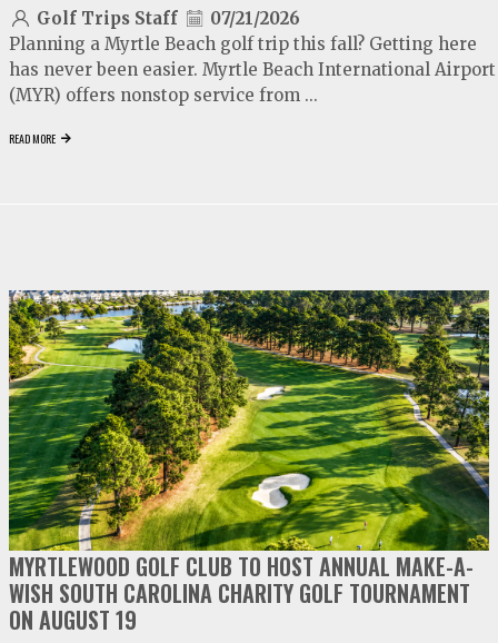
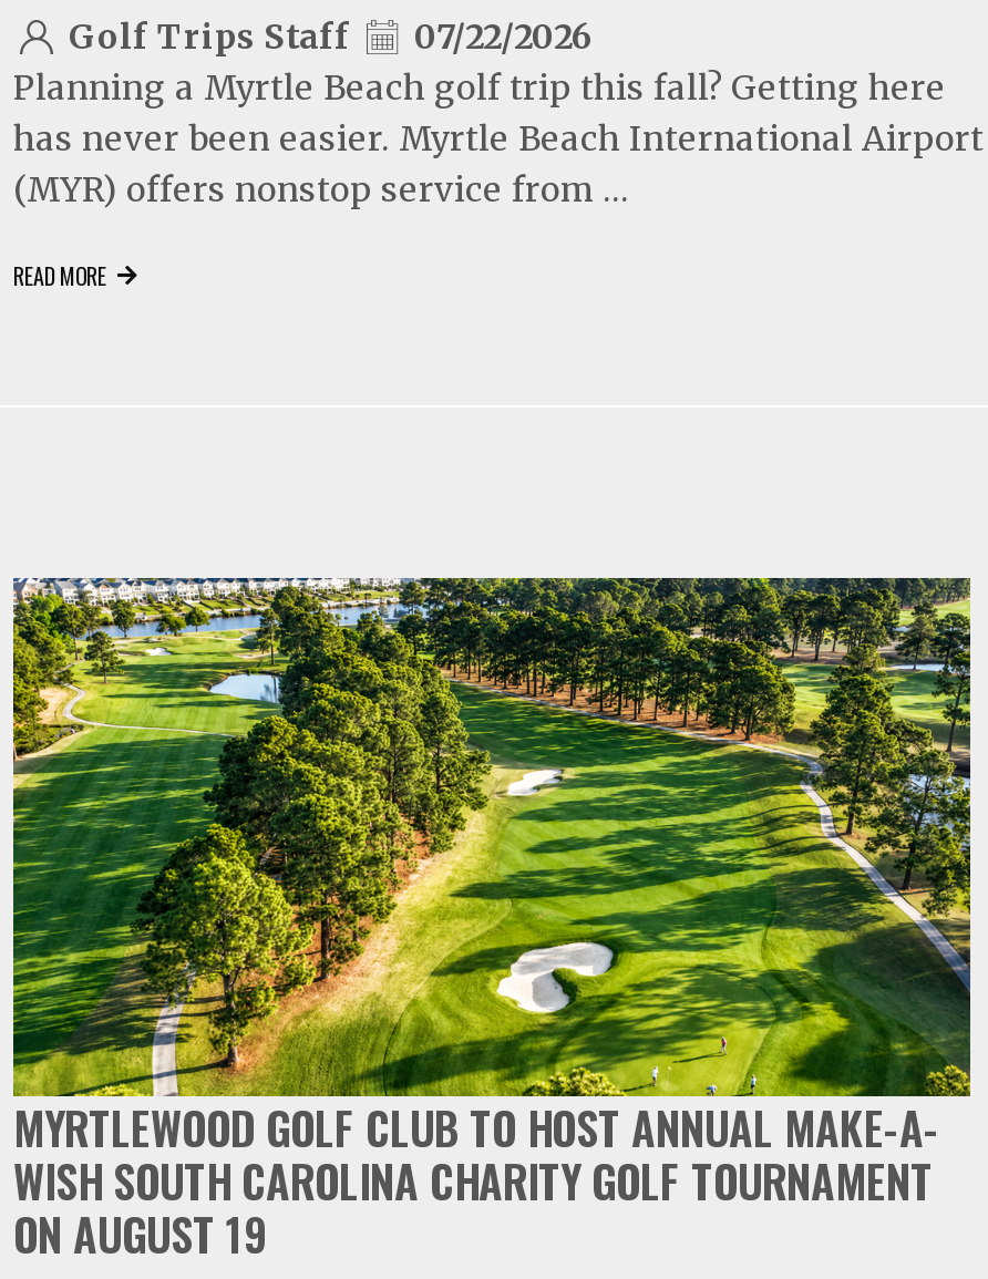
[37,8,300,29] Golf Trips Staff 07/21/2026 -> [69,15,594,57] Golf Trips Staff 07/22/2026

